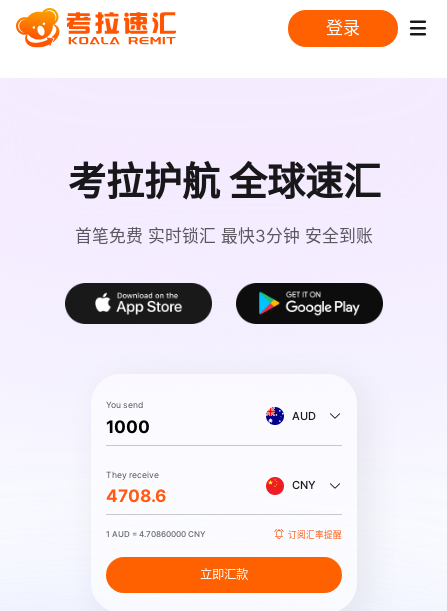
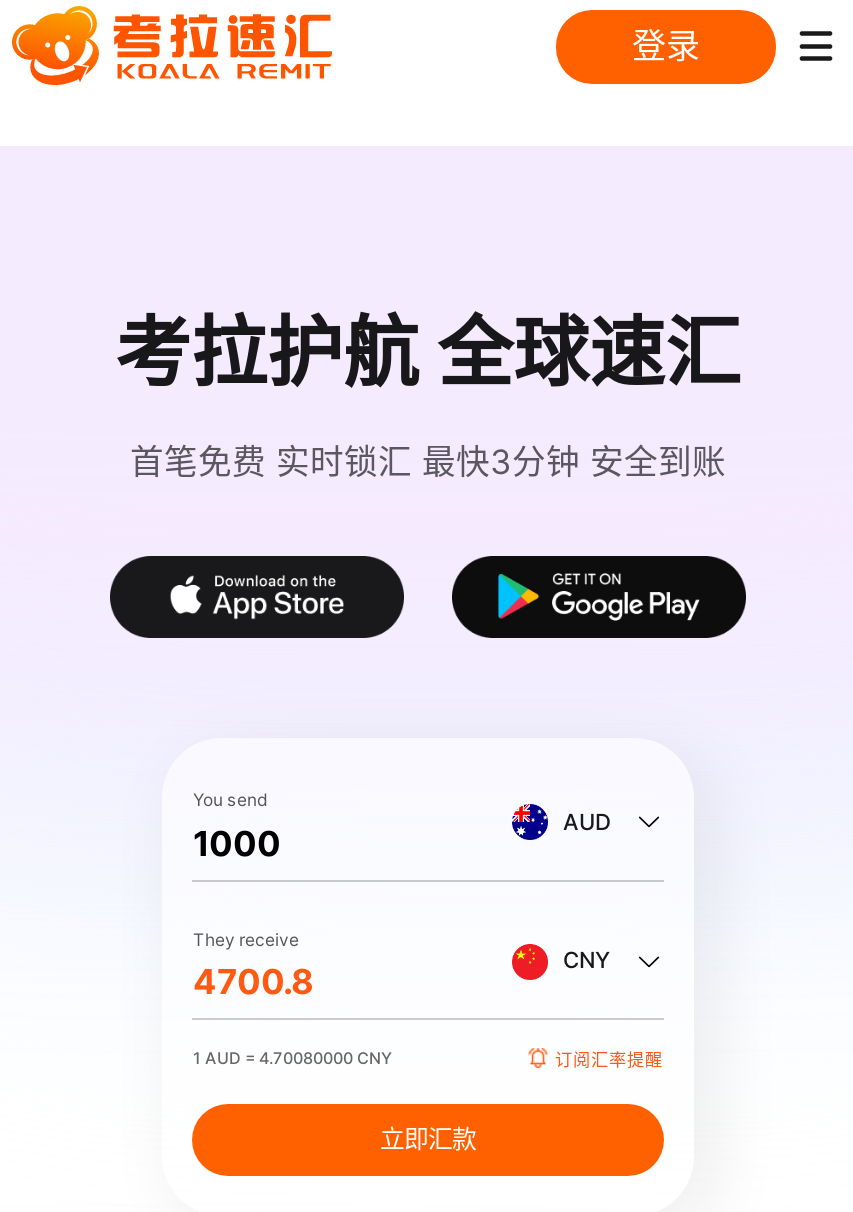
[106,529,206,539] 1 AUD = 4.70860000 CNY -> [193,1048,393,1068] 1 AUD = 4.70080000 CNY

